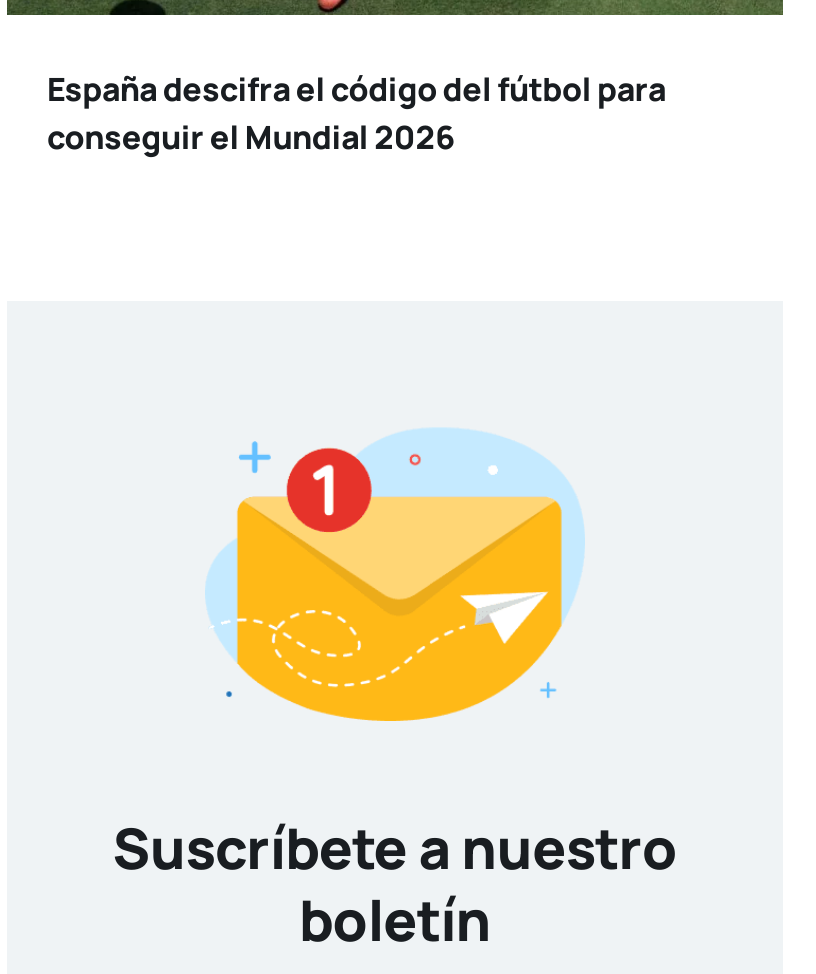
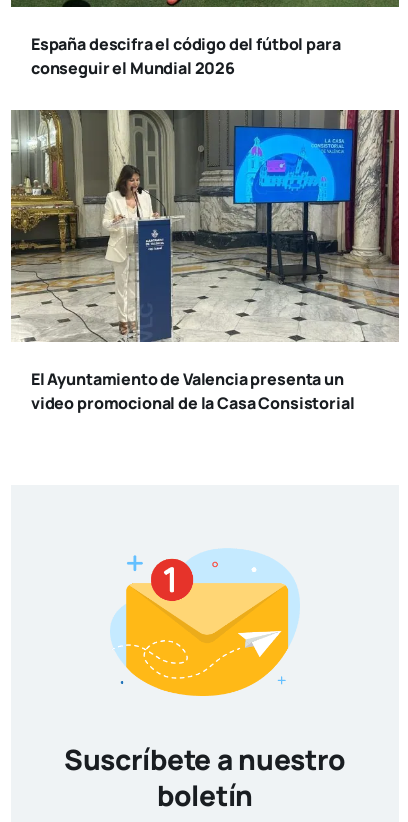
none -> [10,109,399,414] [image] | El Ayuntamiento de Valencia presenta un | video promocional de la Casa Consistorial

